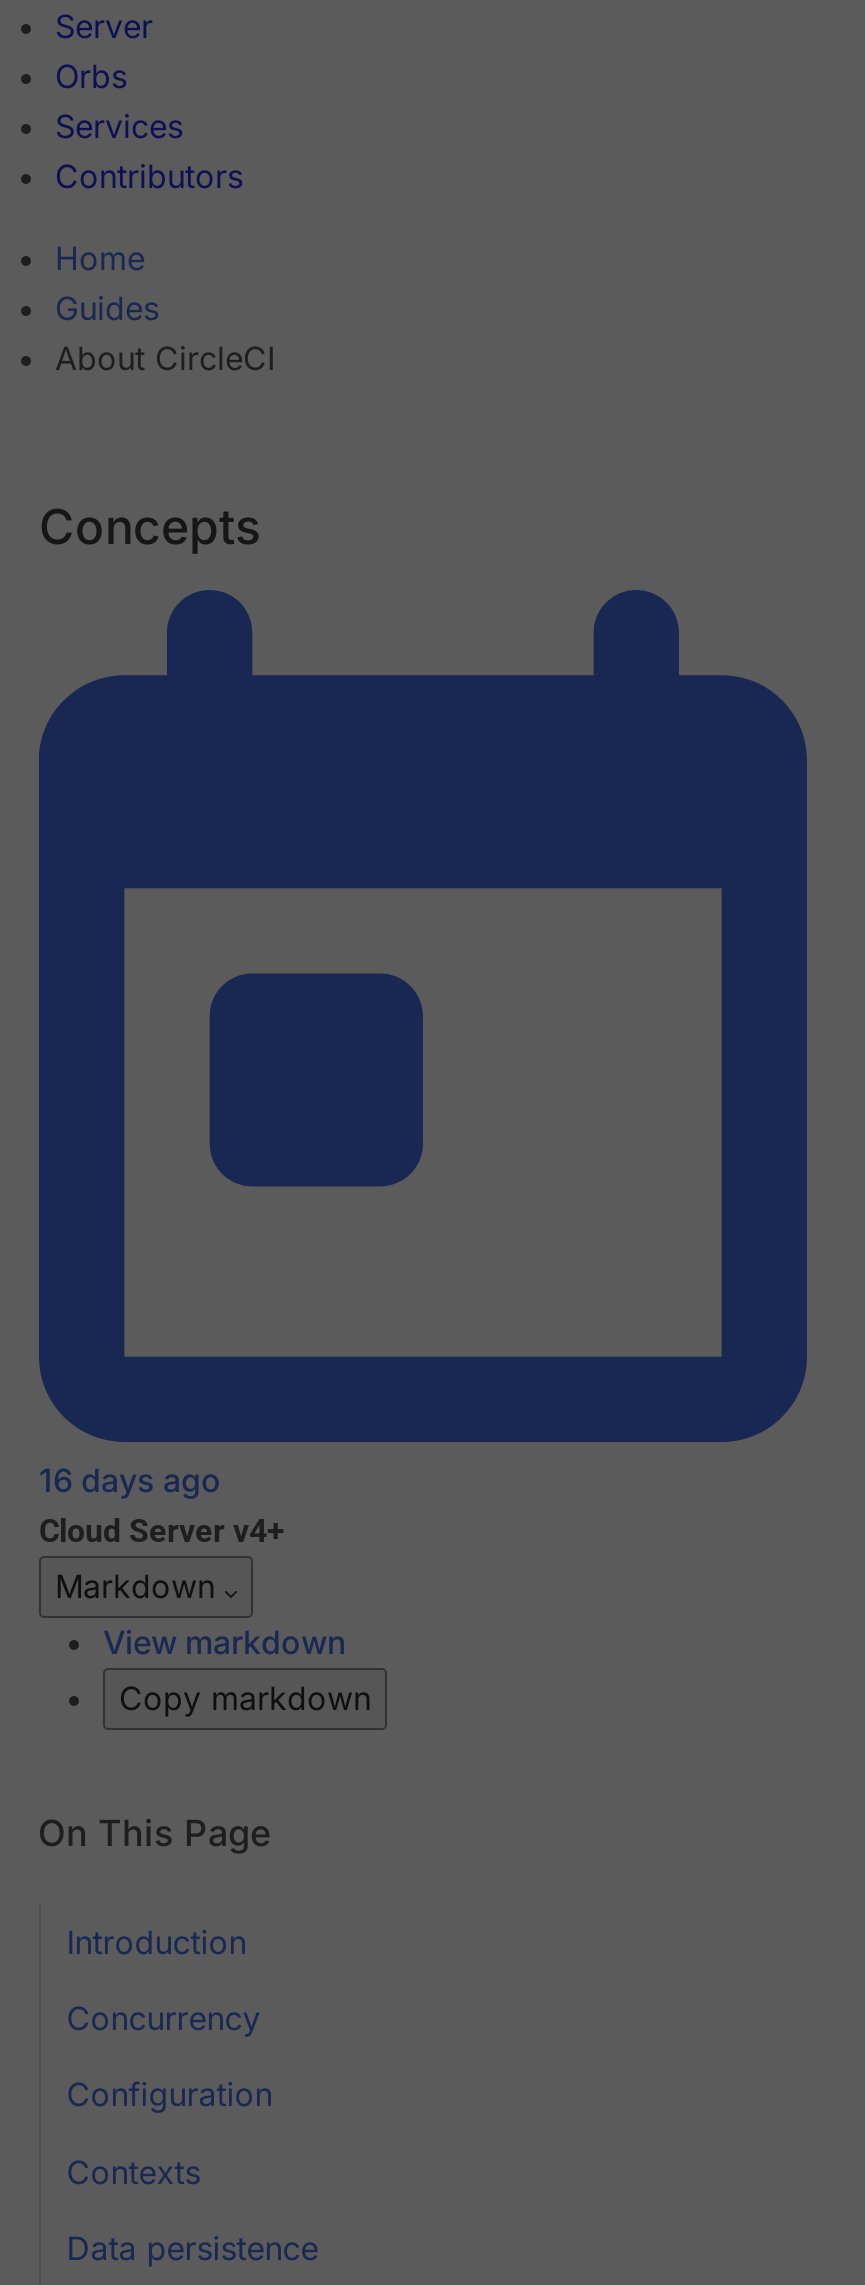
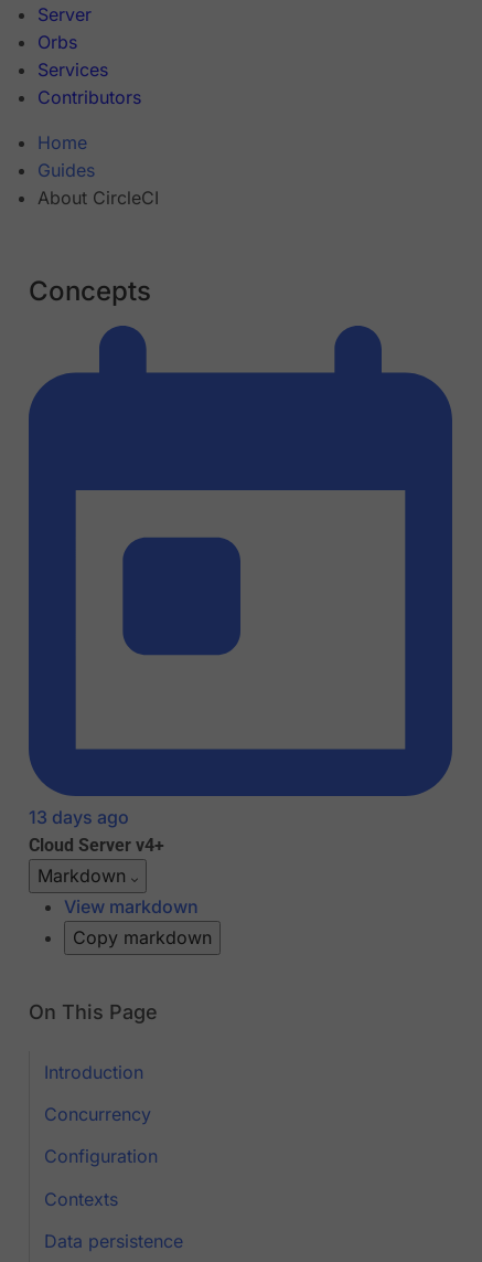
[39,1461,221,1501] 16 days ago -> [29,807,129,829] 13 days ago

